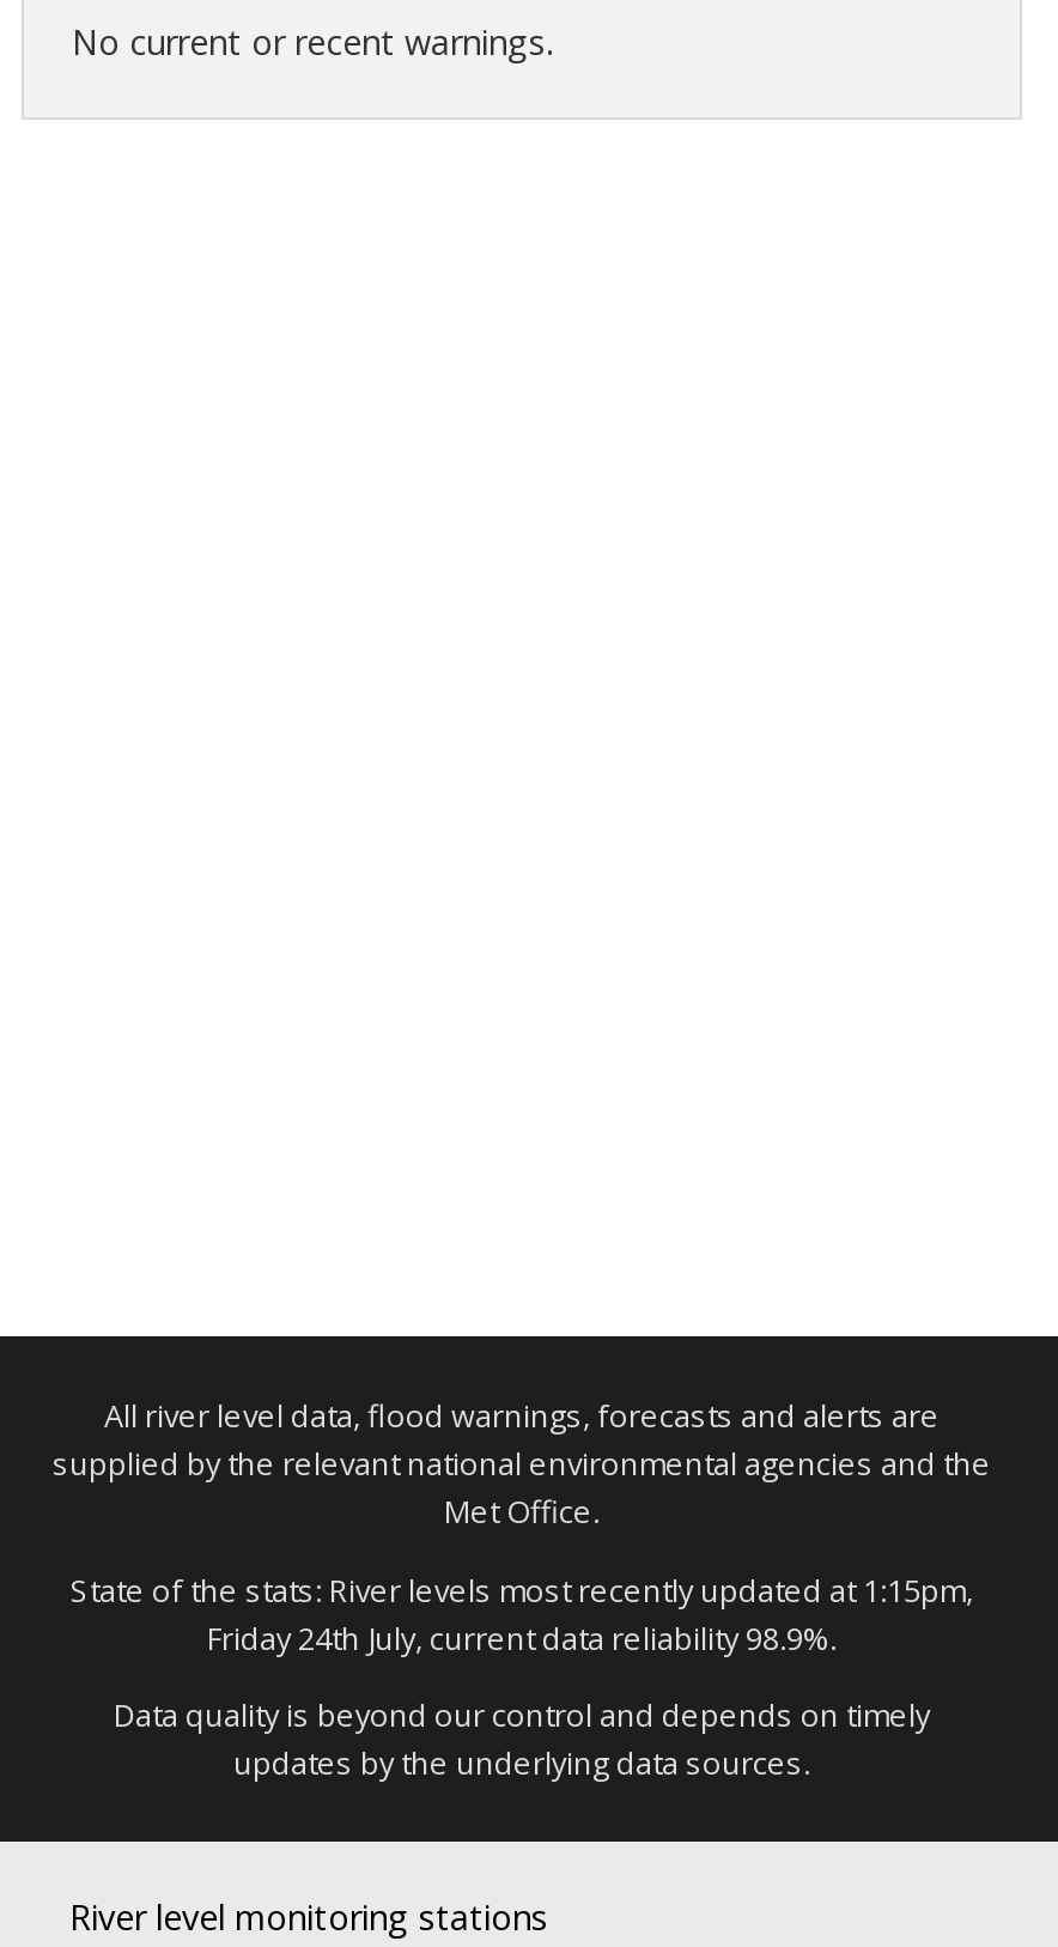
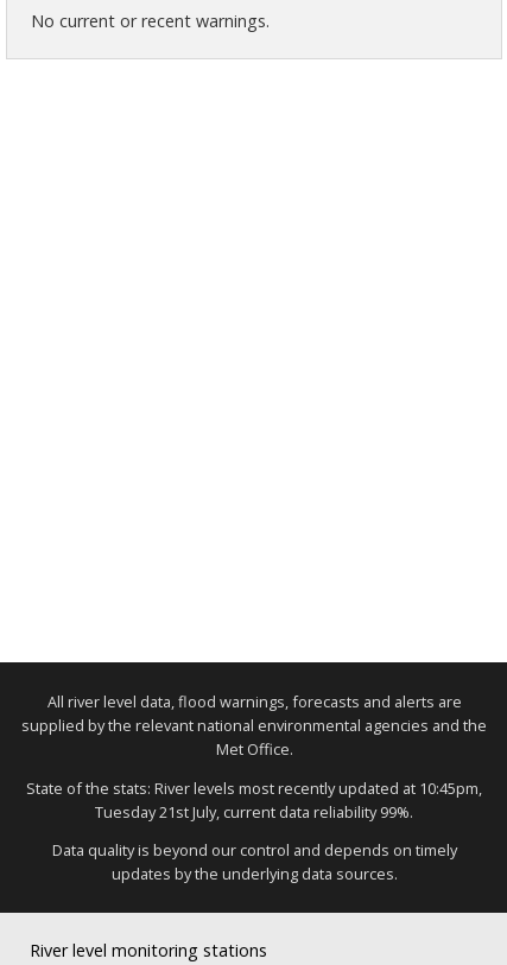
[71,1568,973,1611] State of the stats: River levels most recently updated at 1:15pm, -> [26,777,482,798] State of the stats: River levels most recently updated at 10:45pm,
[207,1616,837,1659] Friday 24th July, current data reliability 98.9%. -> [95,801,413,822] Tuesday 21st July, current data reliability 99%.

